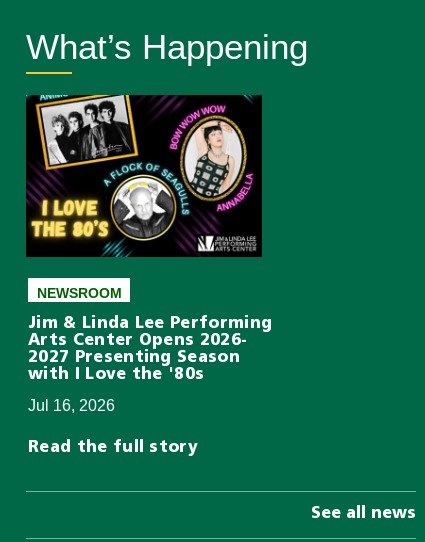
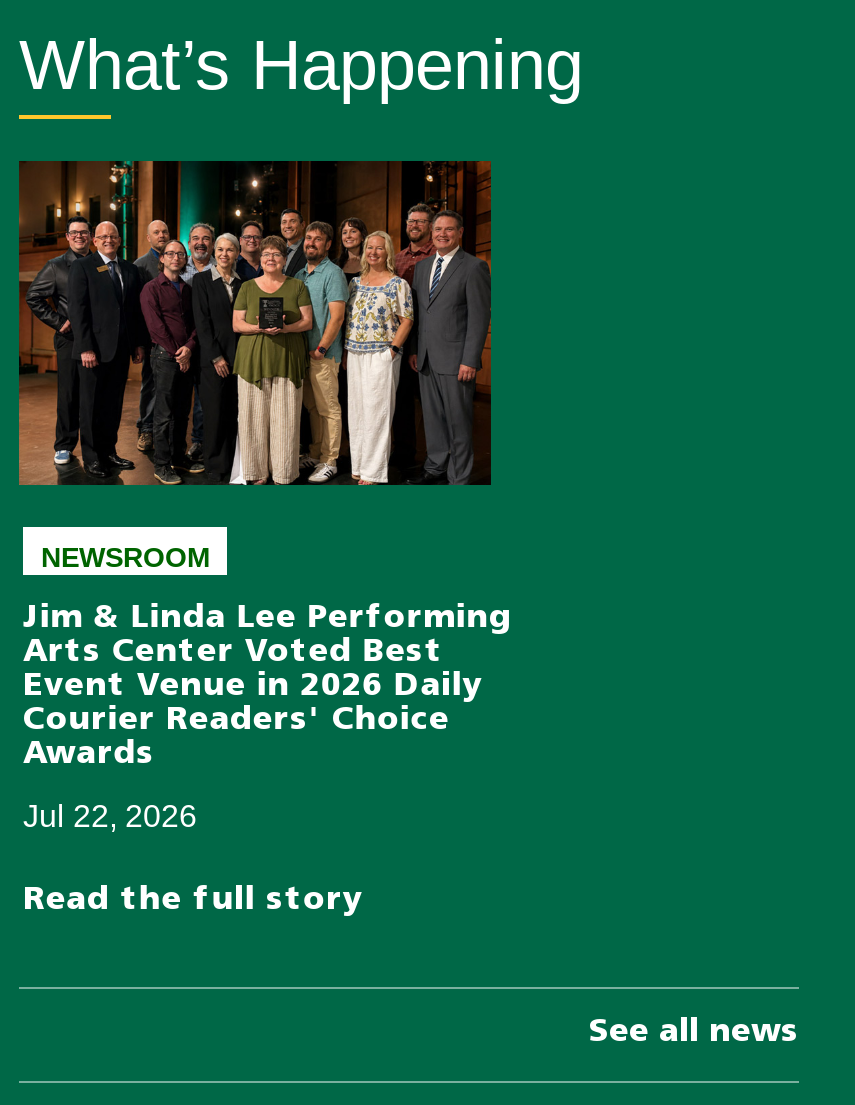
[25,94,262,258] [image] -> [17,160,493,486] [image]
[28,333,247,383] Arts Center Opens 2026- | 2027 Presenting Season | with I Love the '80s -> [23,638,483,772] Arts Center Voted Best | Event Venue in 2026 Daily | Courier Readers' Choice | Awards
[28,397,115,414] Jul 16, 2026 -> [23,800,197,834] Jul 22, 2026

